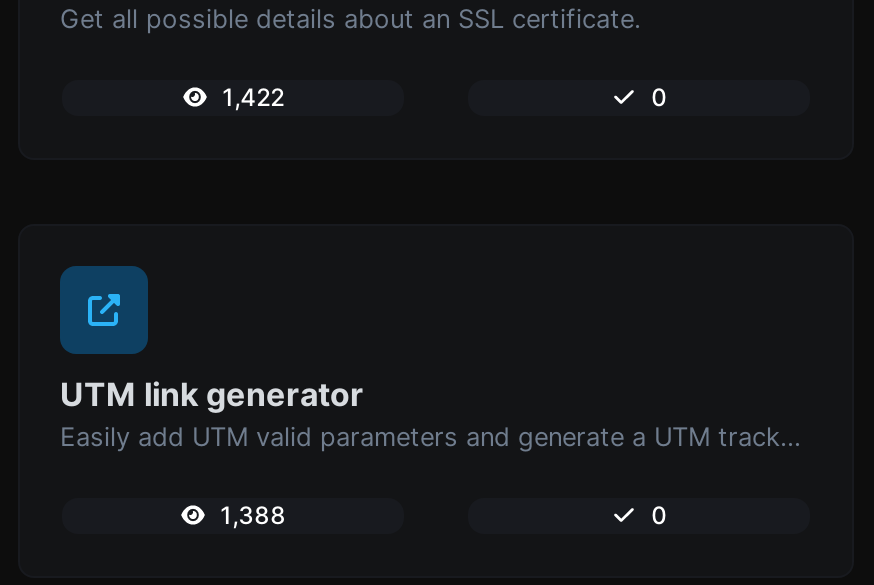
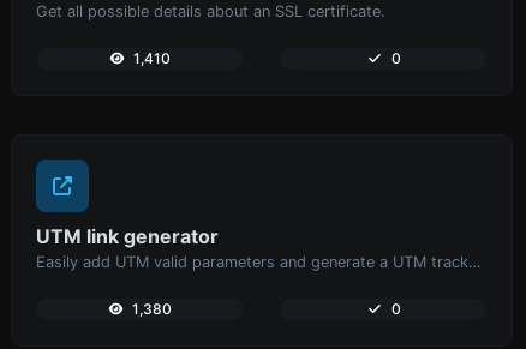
[216,82,284,112] 1,422 -> [130,49,171,67] 1,410
[214,500,286,530] 1,388 -> [129,300,172,318] 1,380

